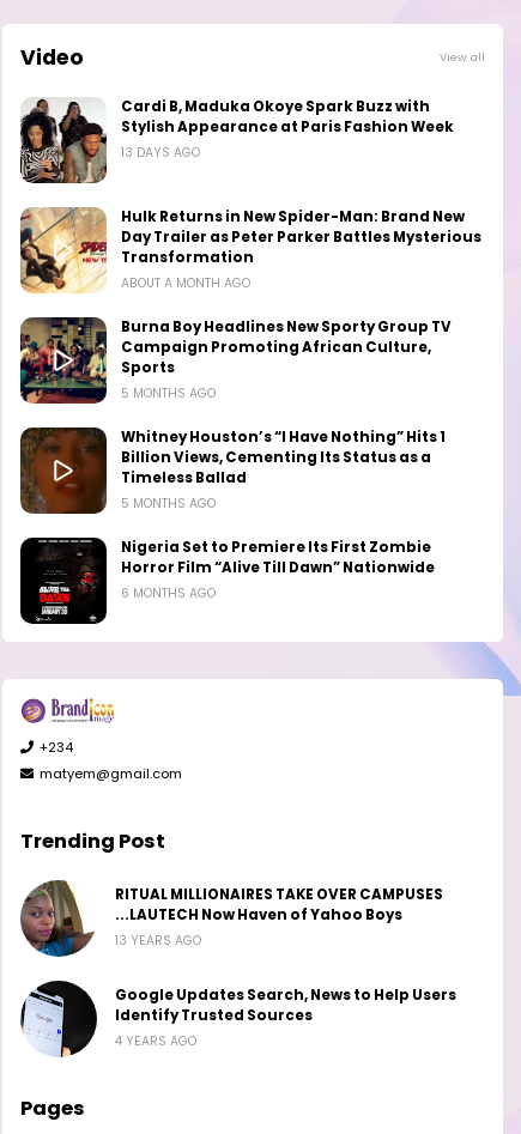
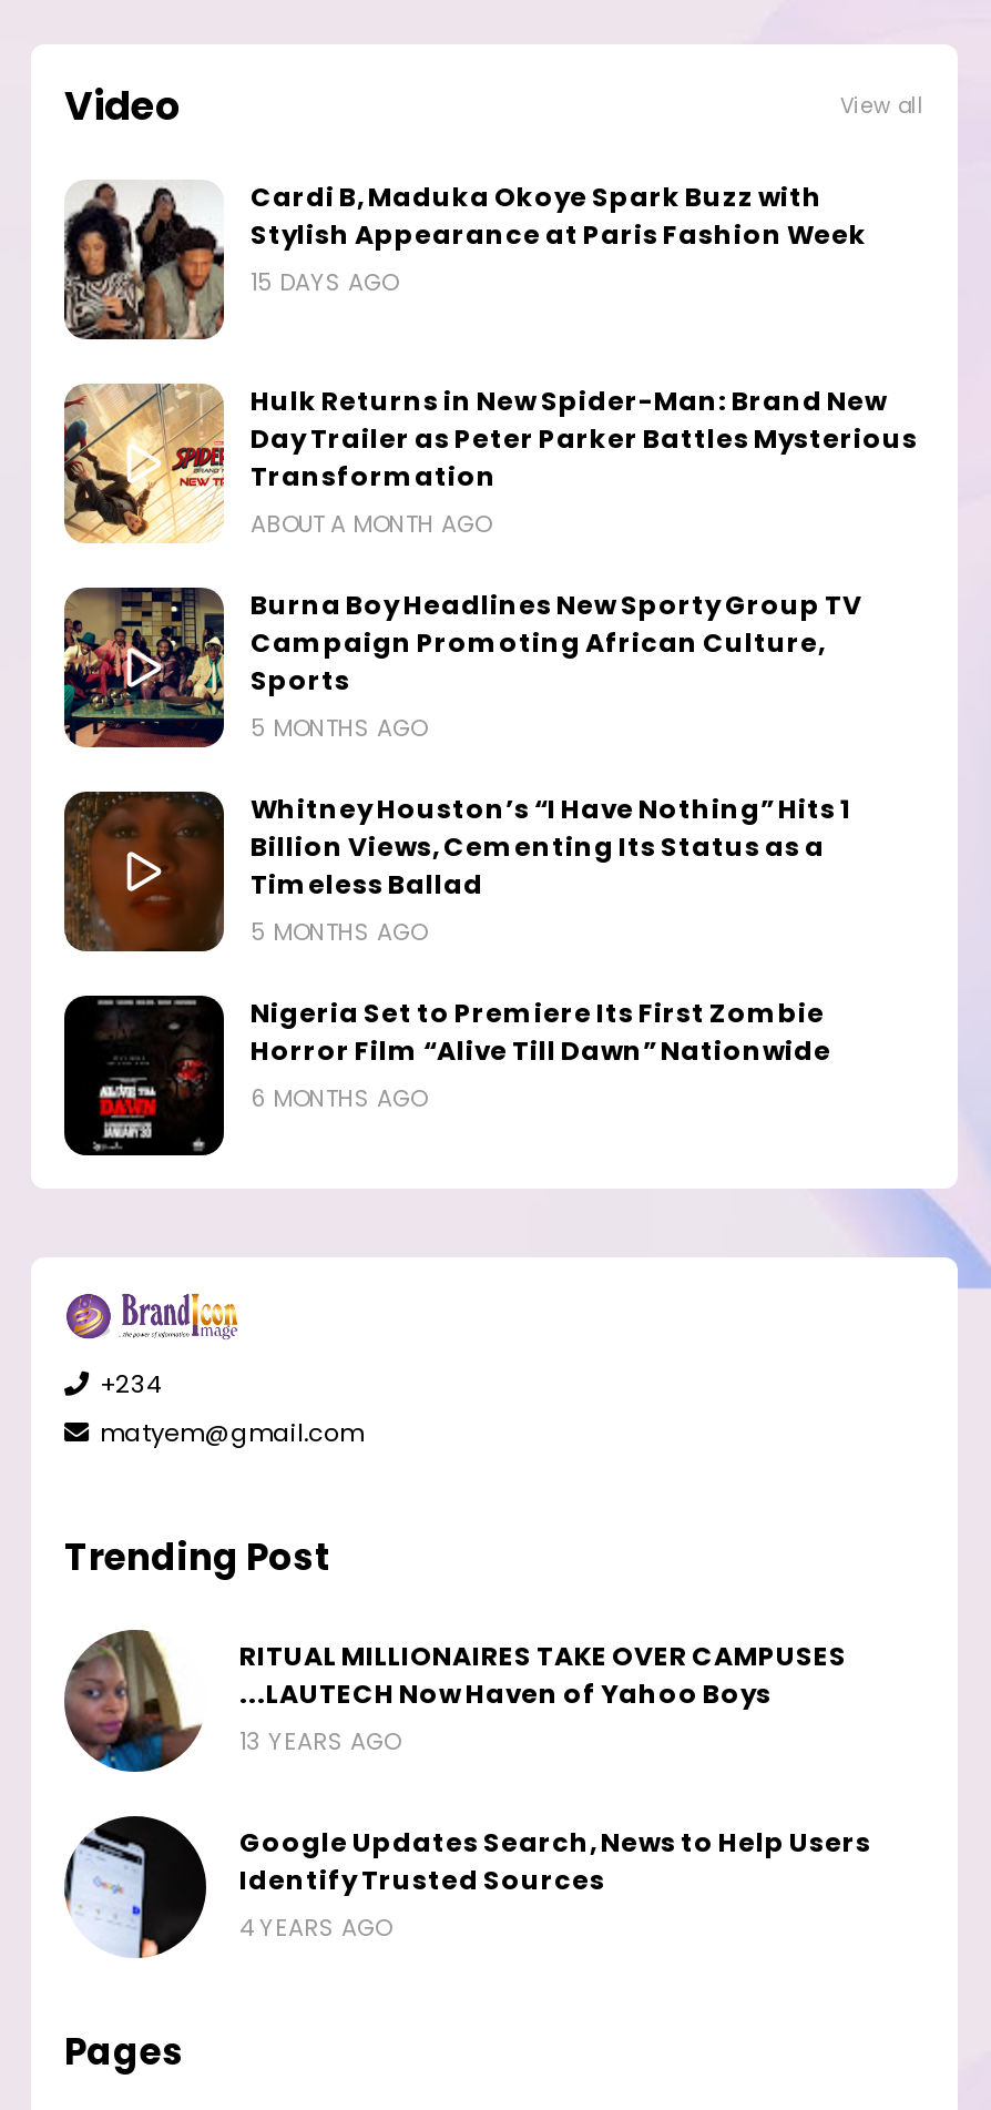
[121,144,200,162] 13 DAYS AGO -> [251,266,397,300] 15 DAYS AGO

